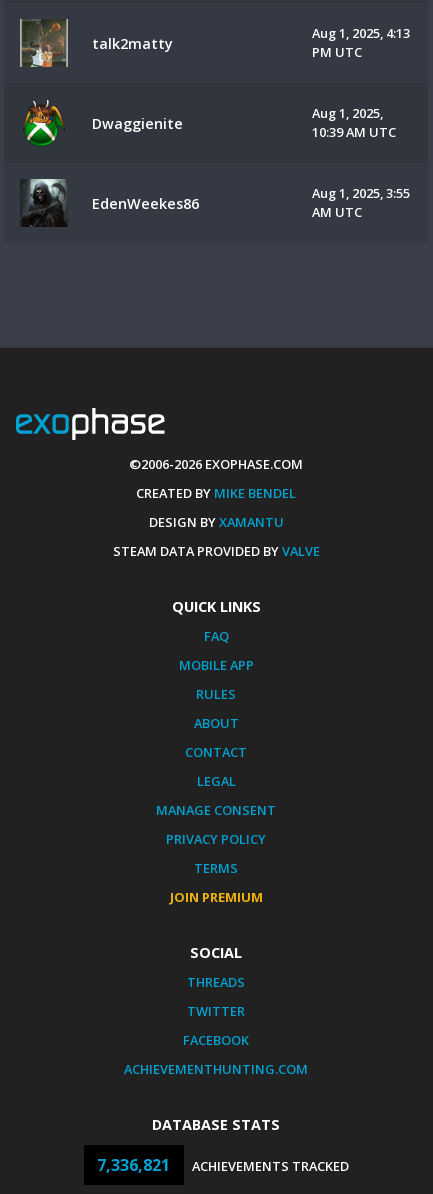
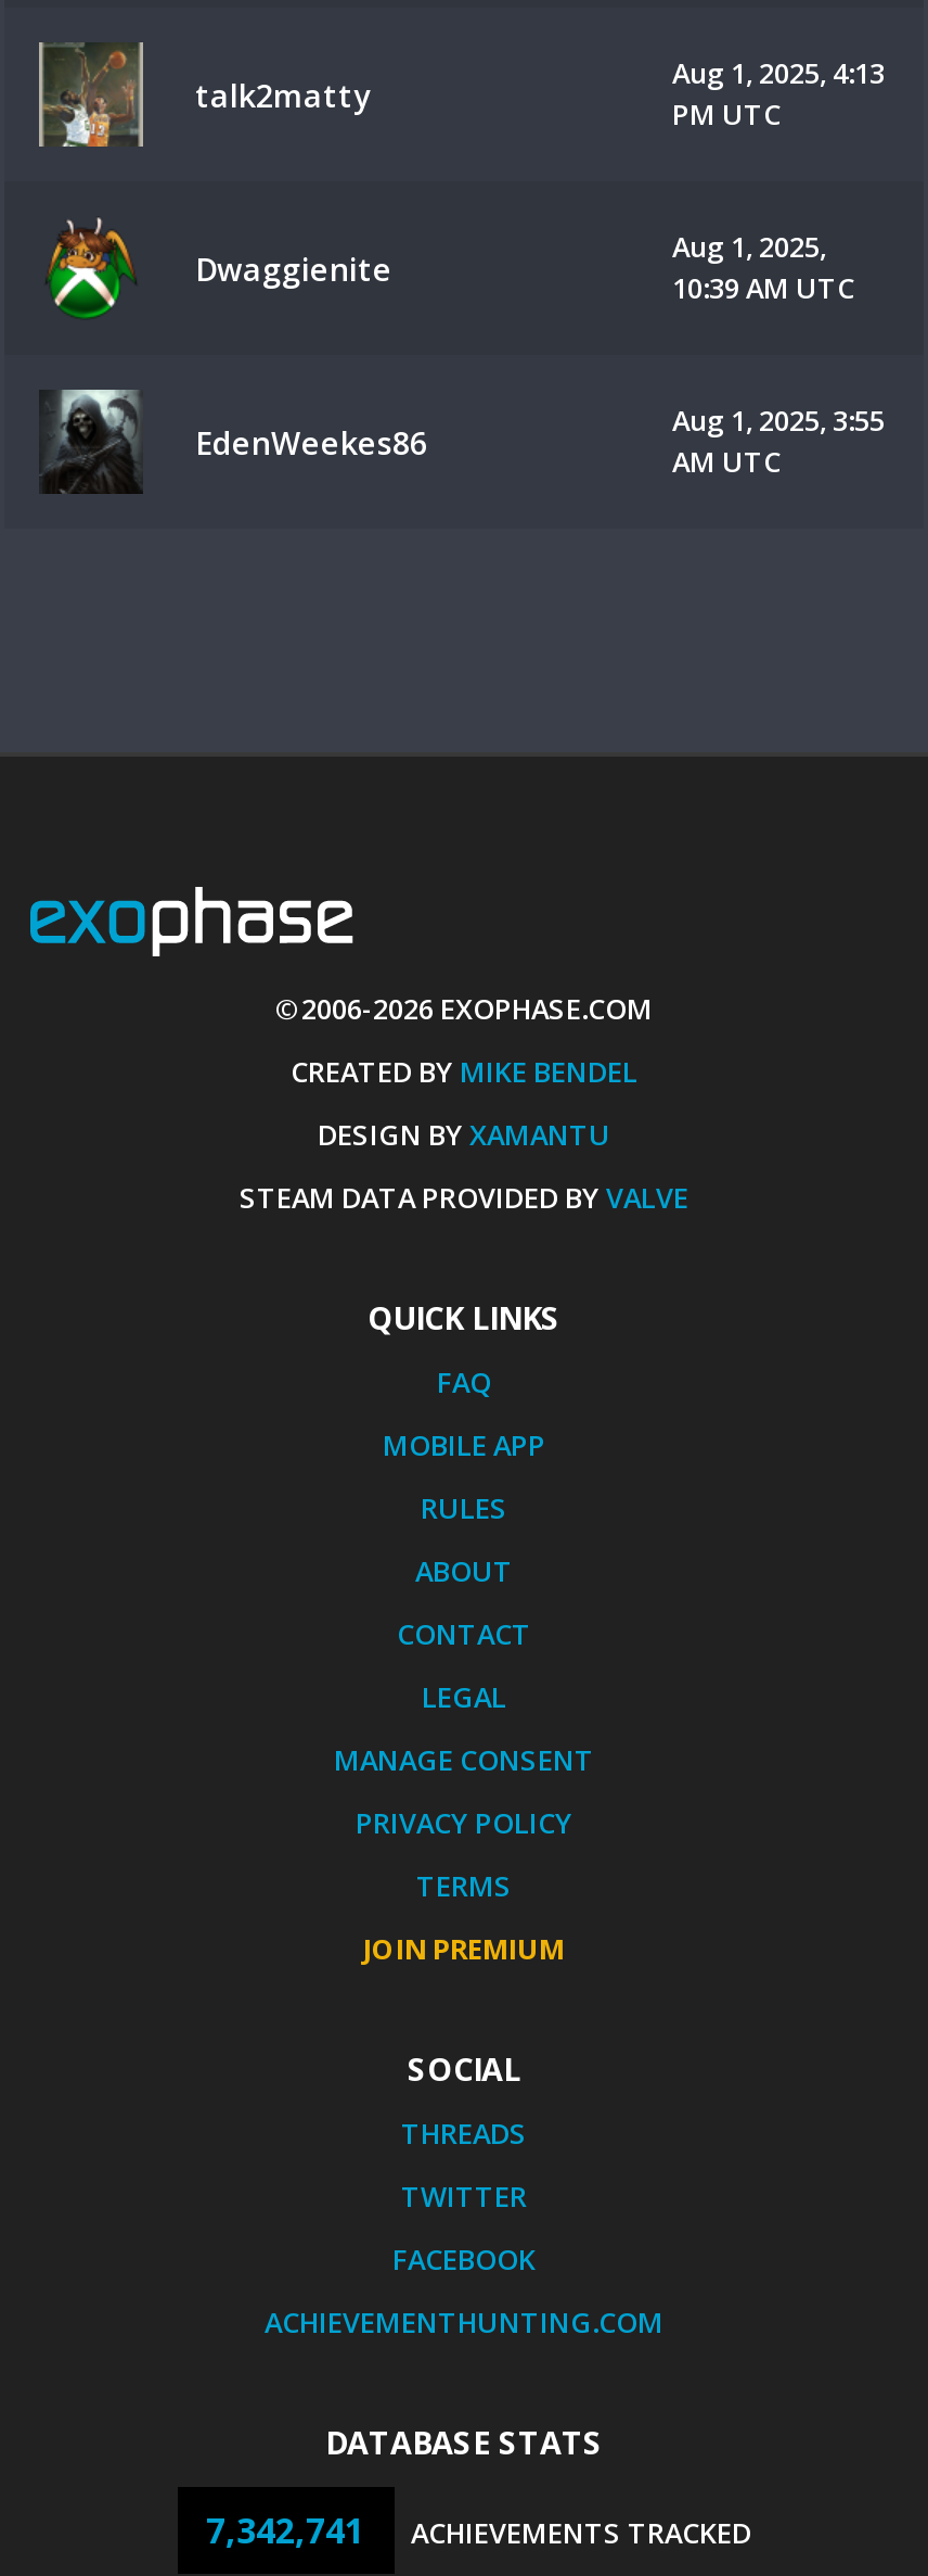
[97,1154,348,1176] 7,336,821 ACHIEVEMENTS TRACKED -> [206,2507,751,2554] 7,342,741 ACHIEVEMENTS TRACKED

